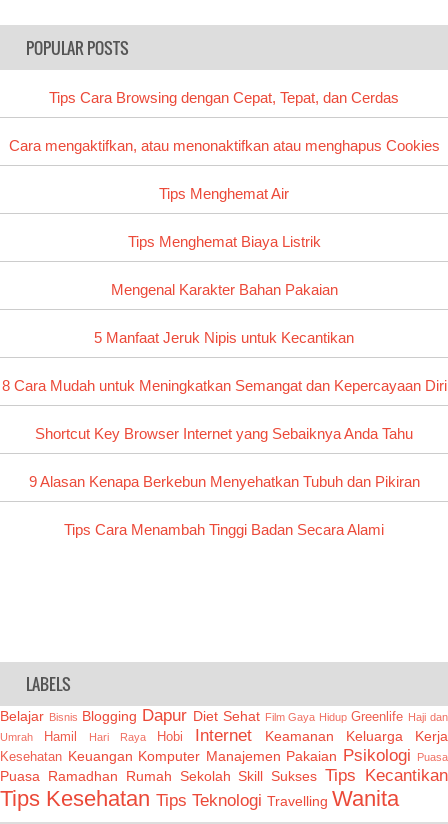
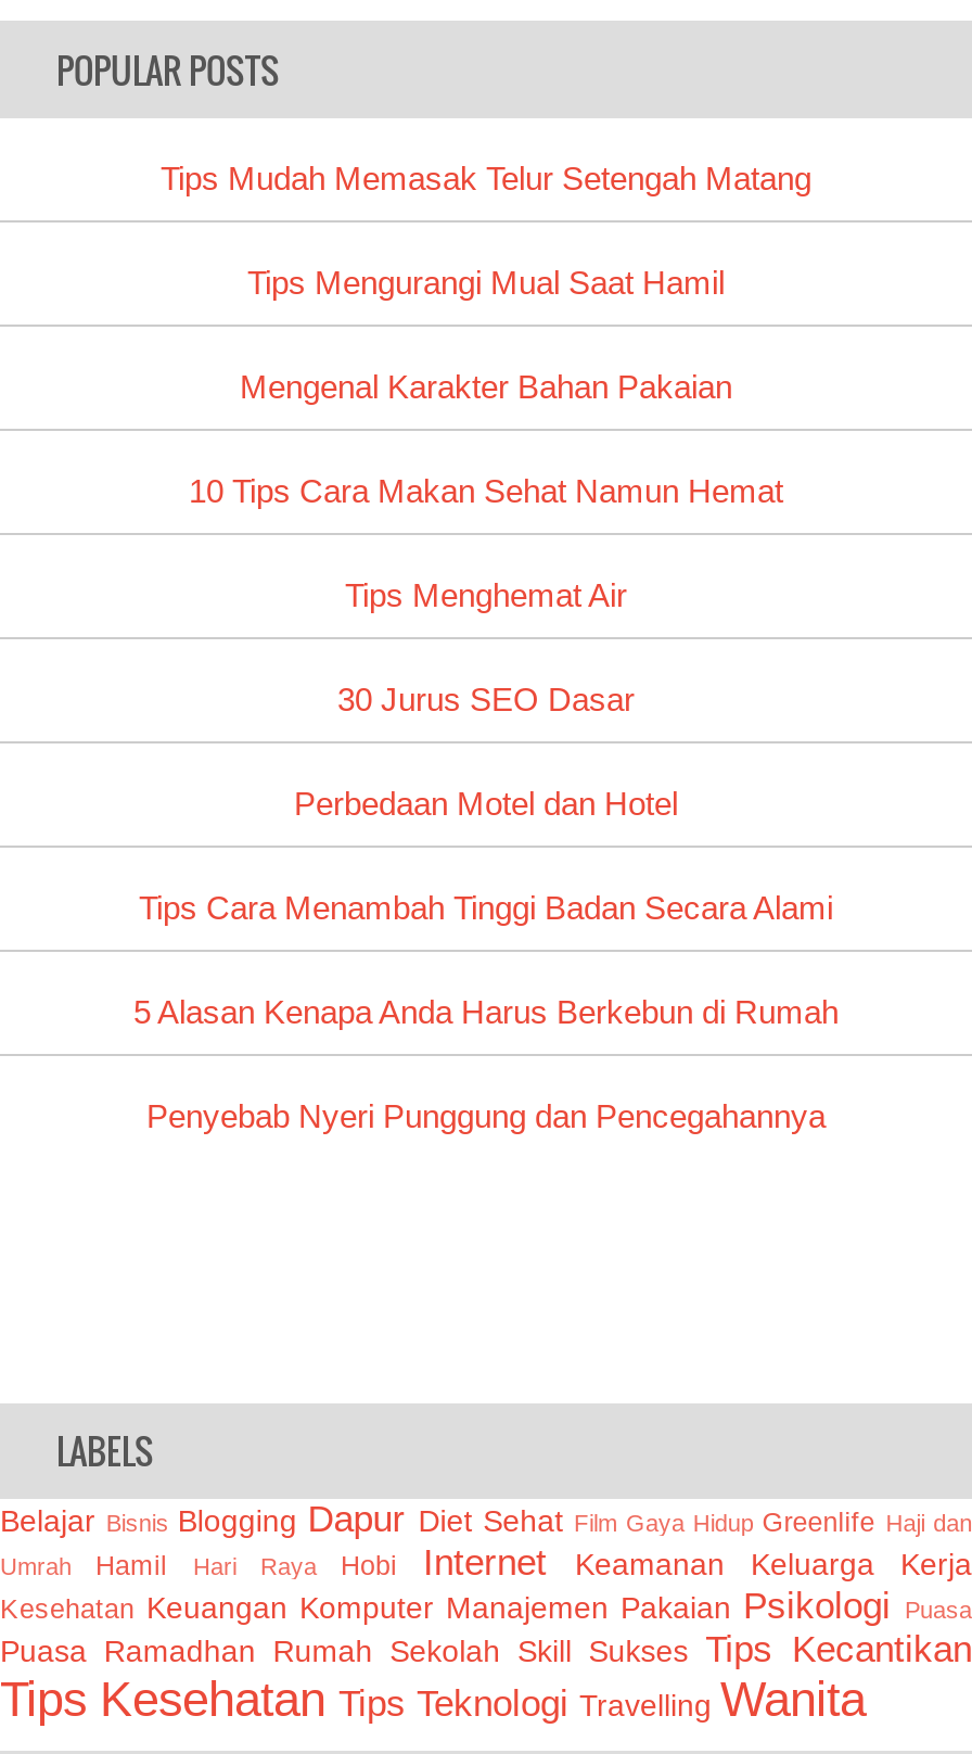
[8,89,439,154] Tips Cara Browsing dengan Cepat, Tepat, dan Cerdas | Cara mengaktifkan, atau menonaktifkan atau menghapus Cookies -> [161,160,811,510] Tips Mudah Memasak Telur Setengah Matang | Tips Mengurangi Mual Saat Hamil | 10 Tips Cara Makan Sehat Namun Hemat
moved [159,185,289,202] -> [345,577,627,614]: Tips Menghemat Air
[1,233,446,490] Tips Menghemat Biaya Listrik | 5 Manfaat Jeruk Nipis untuk Kecantikan | 8 Cara Mudah untuk Meningkatkan Semangat dan Kepercayaan Diri | Shortcut Key Browser Internet yang Sebaiknya Anda Tahu | 9 Alasan Kenapa Berkebun Menyehatkan Tubuh dan Pikiran -> [294,681,678,822] 30 Jurus SEO Dasar | Perbedaan Motel dan Hotel
moved [110,281,337,298] -> [240,369,732,406]: Mengenal Karakter Bahan Pakaian
moved [64,521,384,538] -> [139,890,833,926]: Tips Cara Menambah Tinggi Badan Secara Alami
none -> [133,994,839,1135] 5 Alasan Kenapa Anda Harus Berkebun di Rumah | Penyebab Nyeri Punggung dan Pencegahannya

